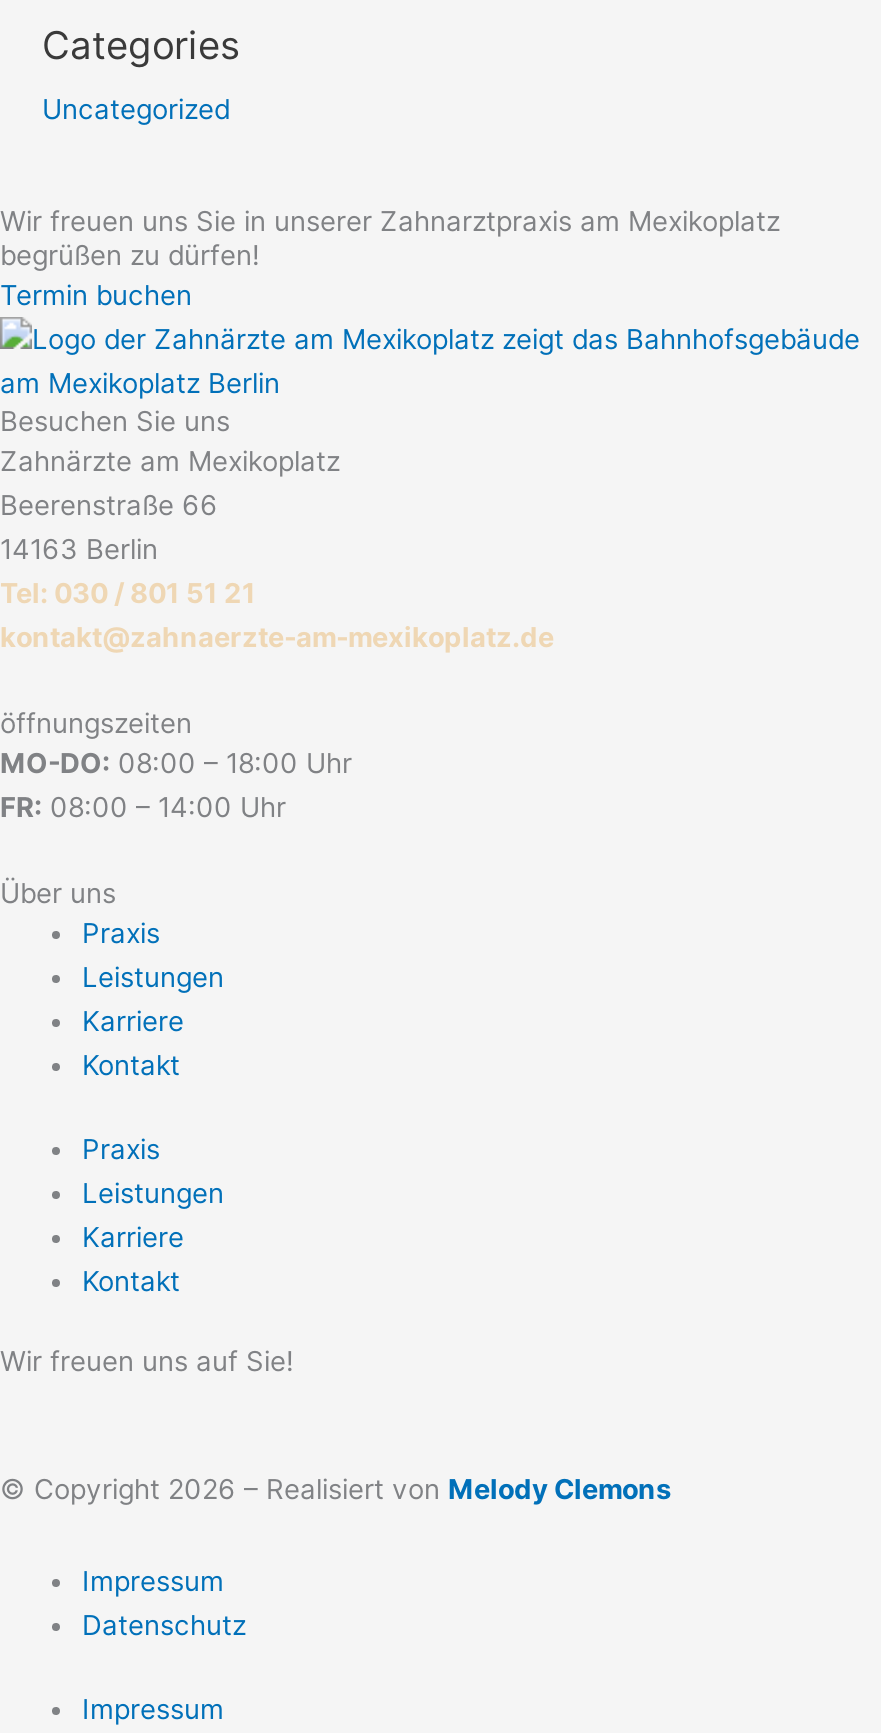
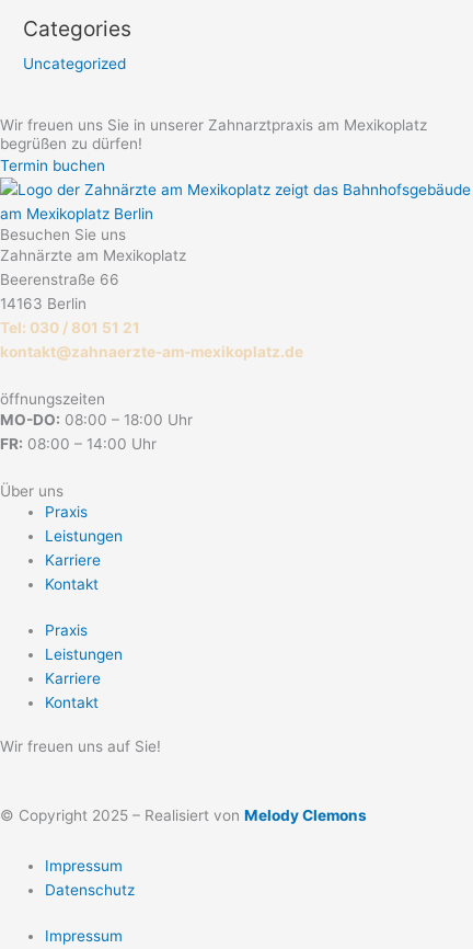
[0,1473,672,1505] © Copyright 2026 – Realisiert von Melody Clemons -> [0,806,367,824] © Copyright 2025 – Realisiert von Melody Clemons

